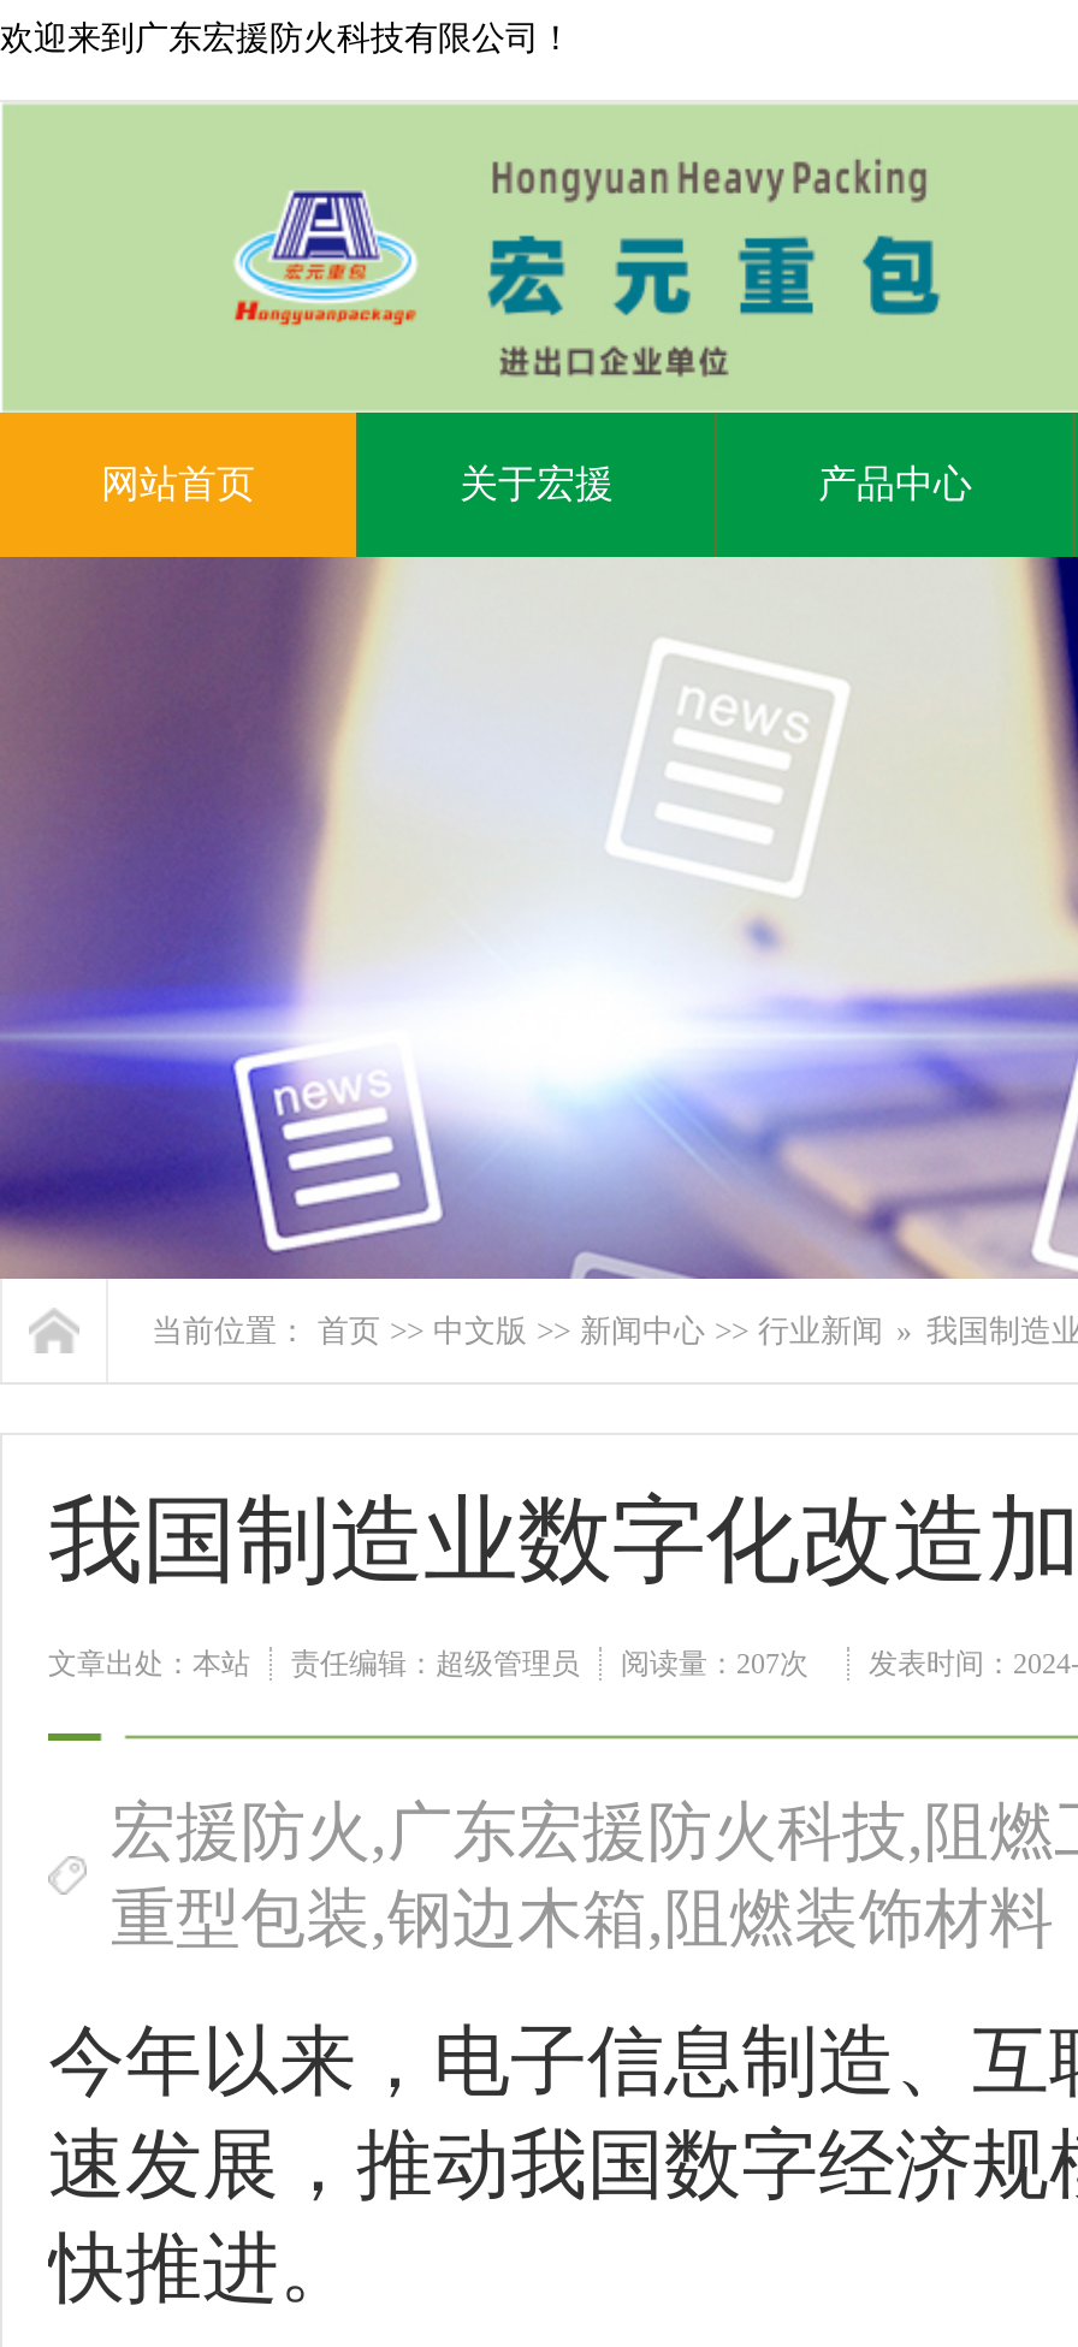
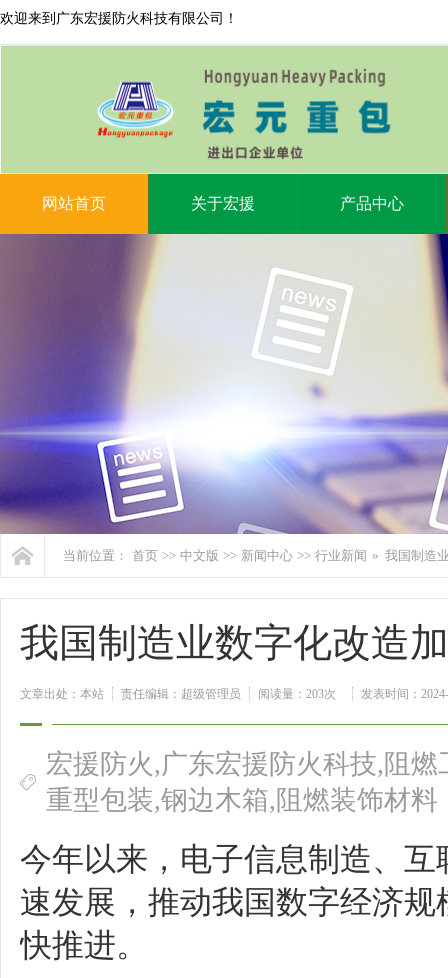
[621,1647,808,1681] 阅读量：207次 -> [258,687,336,701] 阅读量：203次

